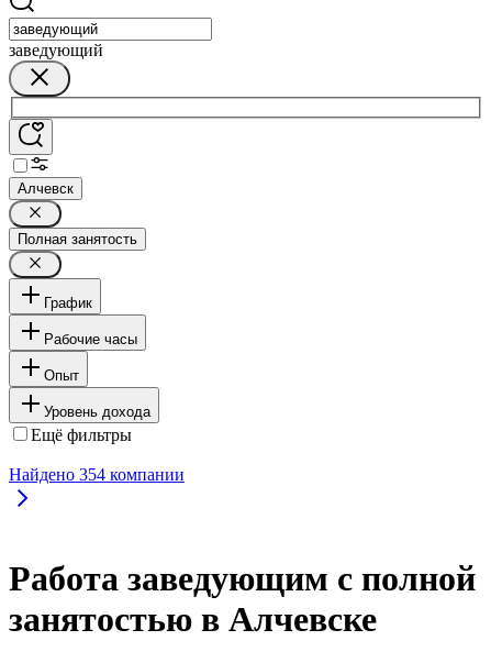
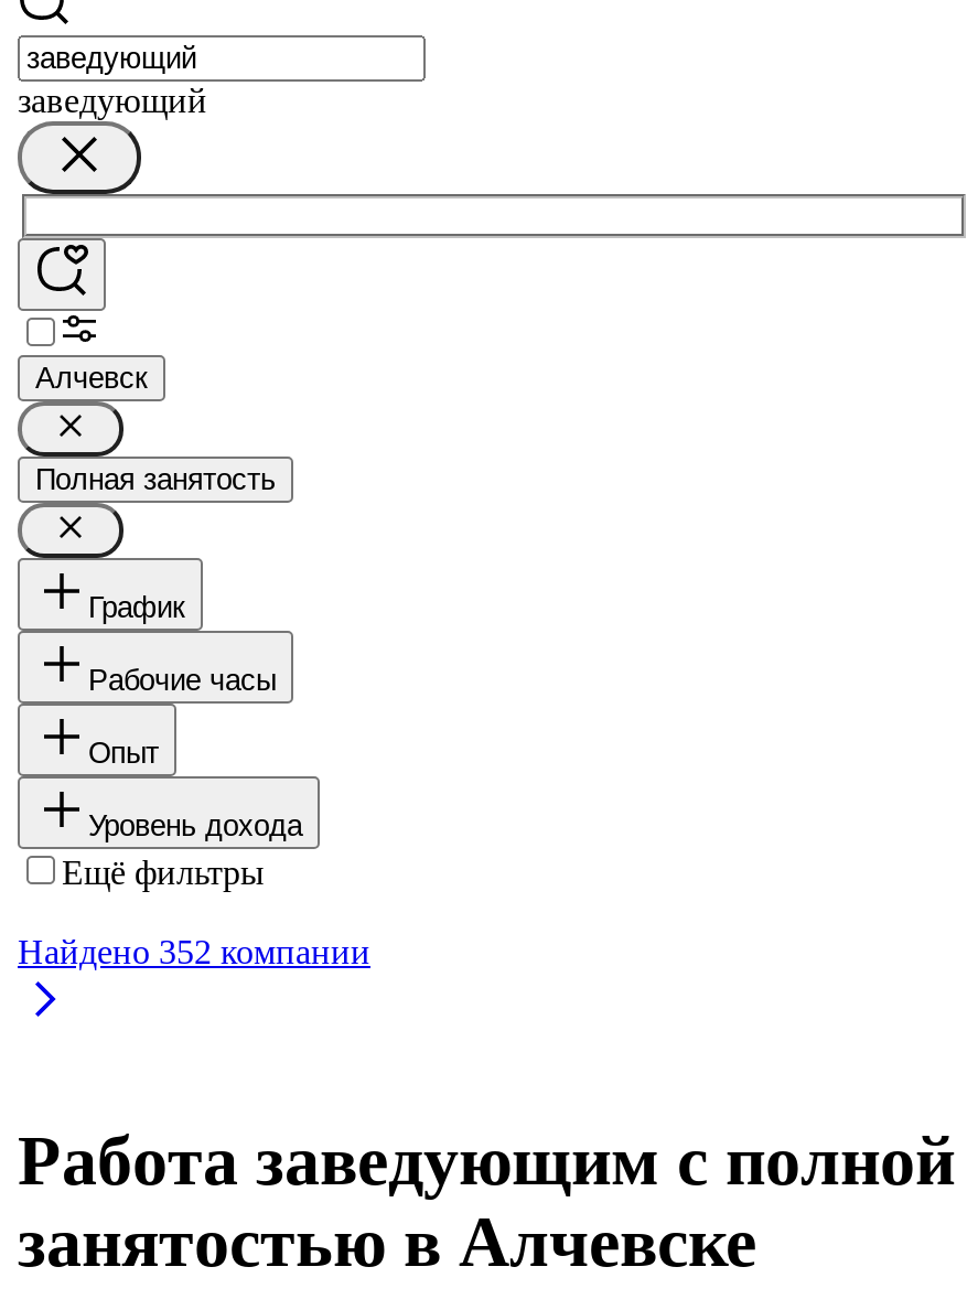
[9,465,185,483] Найдено 354 компании -> [18,932,370,970] Найдено 352 компании

